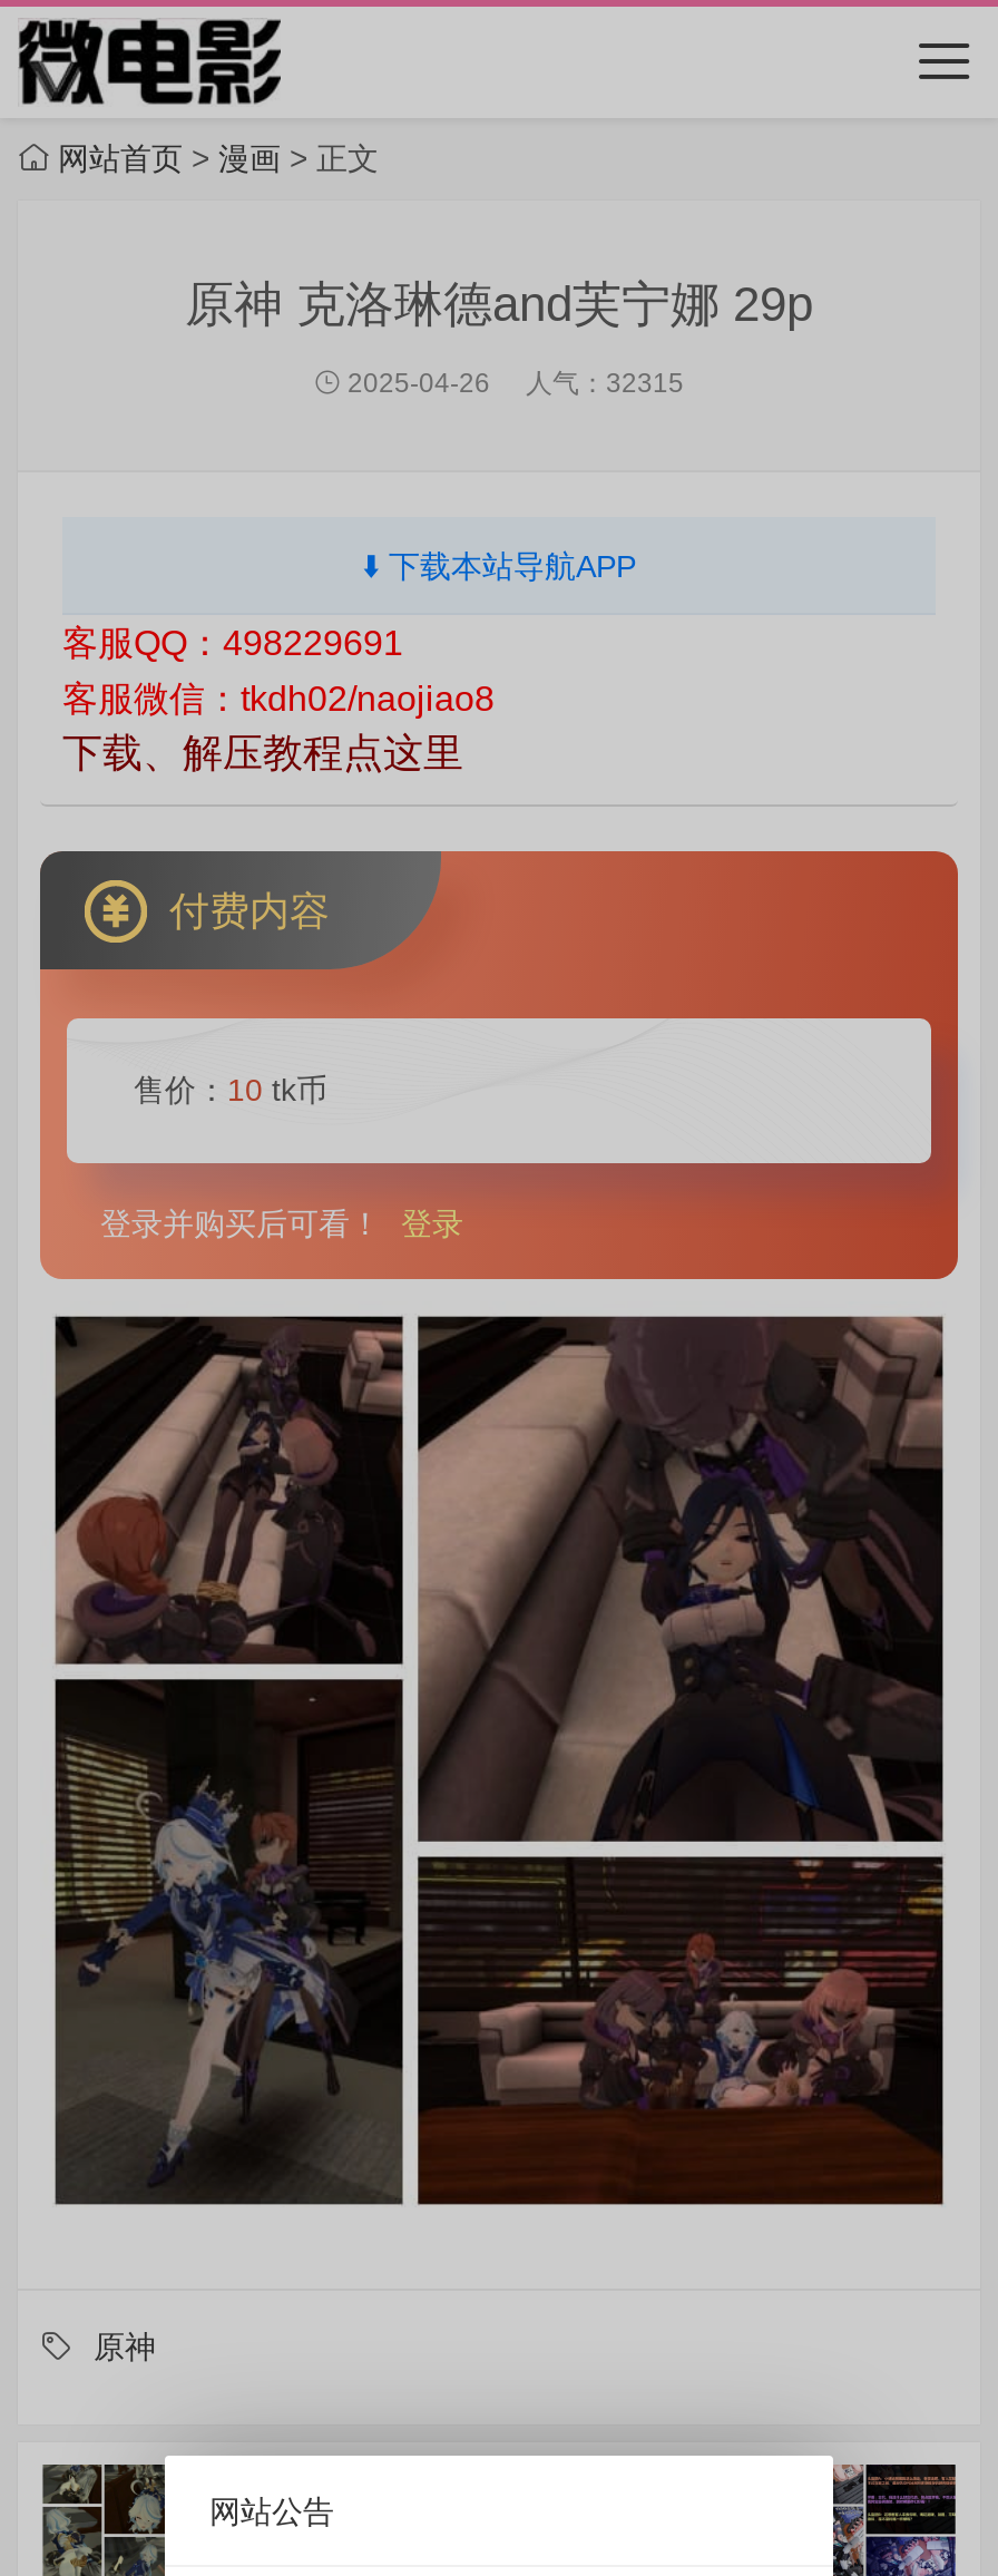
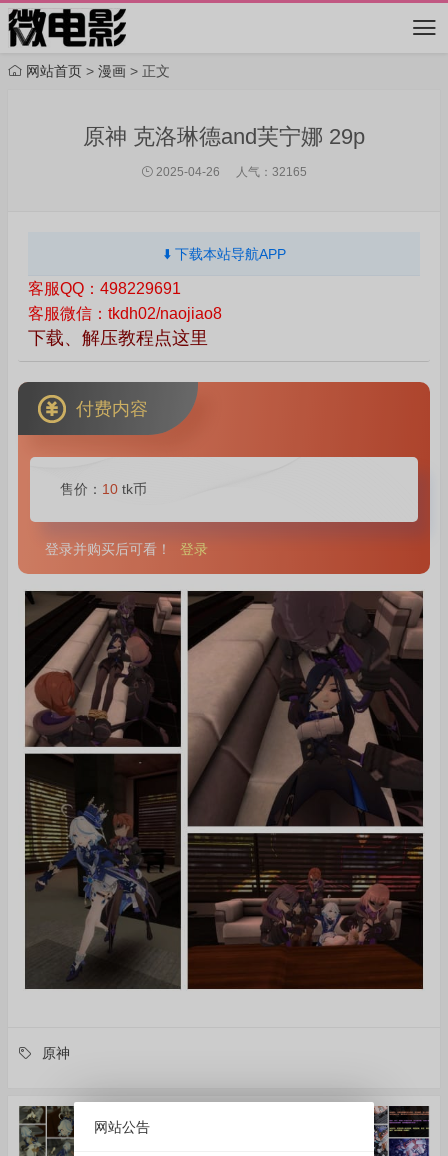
[341,368,684,399] 2025-04-26 人气：32315 -> [153,165,307,179] 2025-04-26 人气：32165

